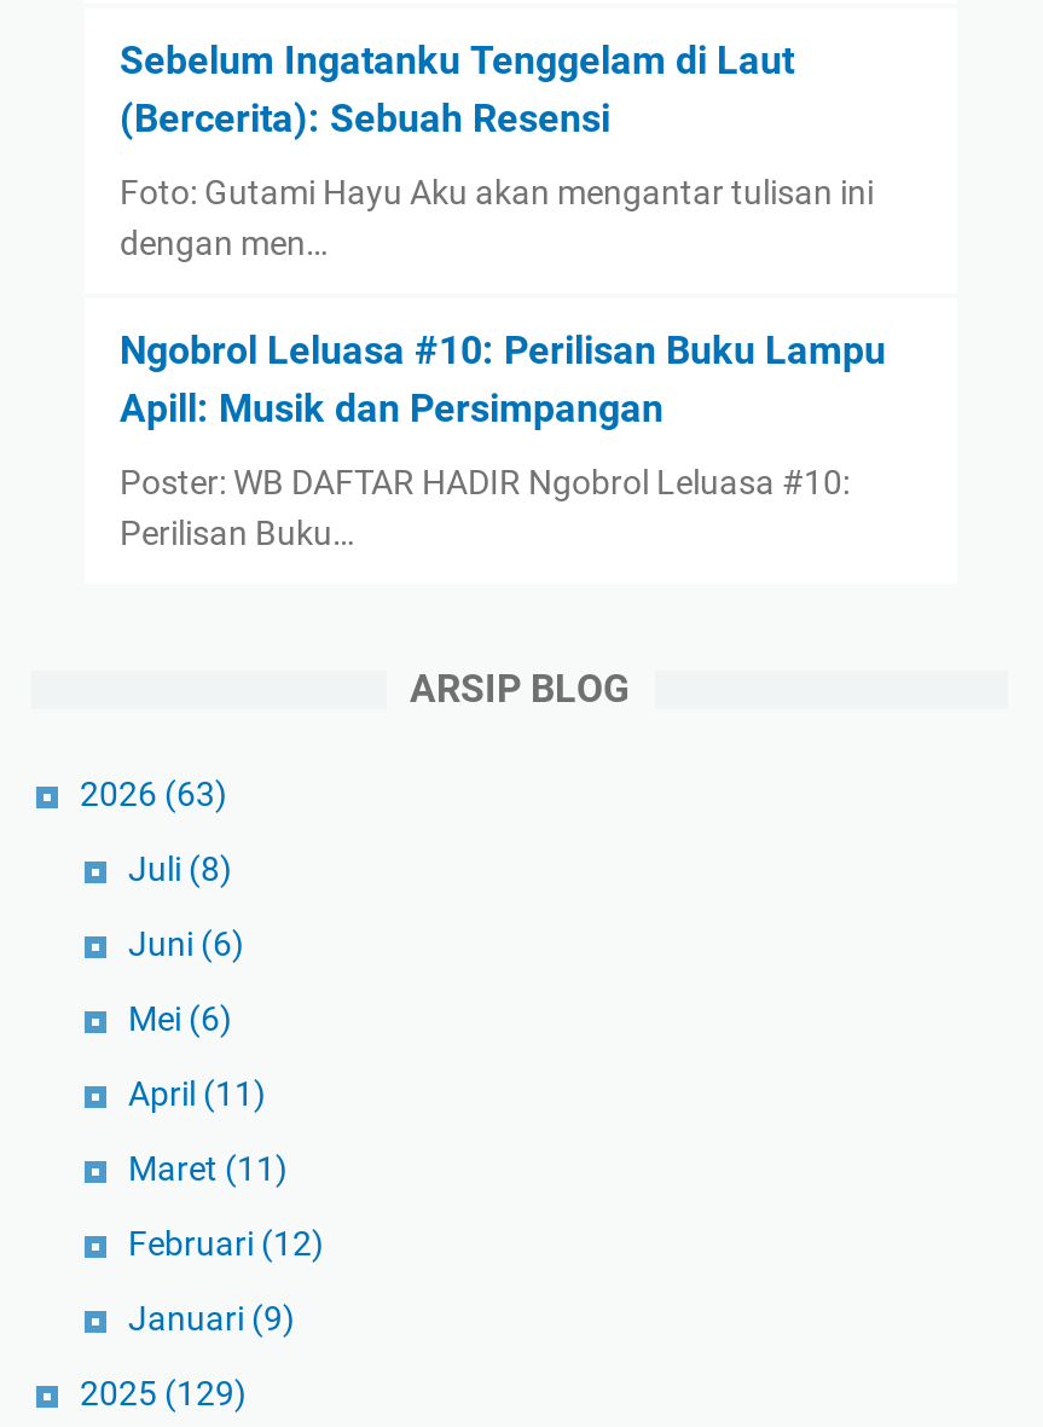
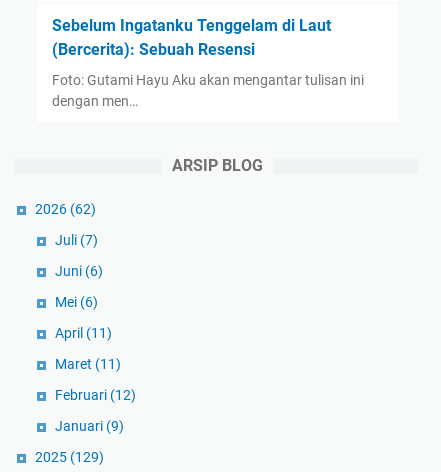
[120,327,886,551] Ngobrol Leluasa #10: Perilisan Buku Lampu | Apill: Musik dan Persimpangan | Poster: WB DAFTAR HADIR Ngobrol Leluasa #10: | Perilisan Buku… -> none
[80,774,227,812] 2026 (63) -> [35,201,96,217] 2026 (62)
[128,849,232,887] Juli (8) -> [55,232,98,248] Juli (7)

